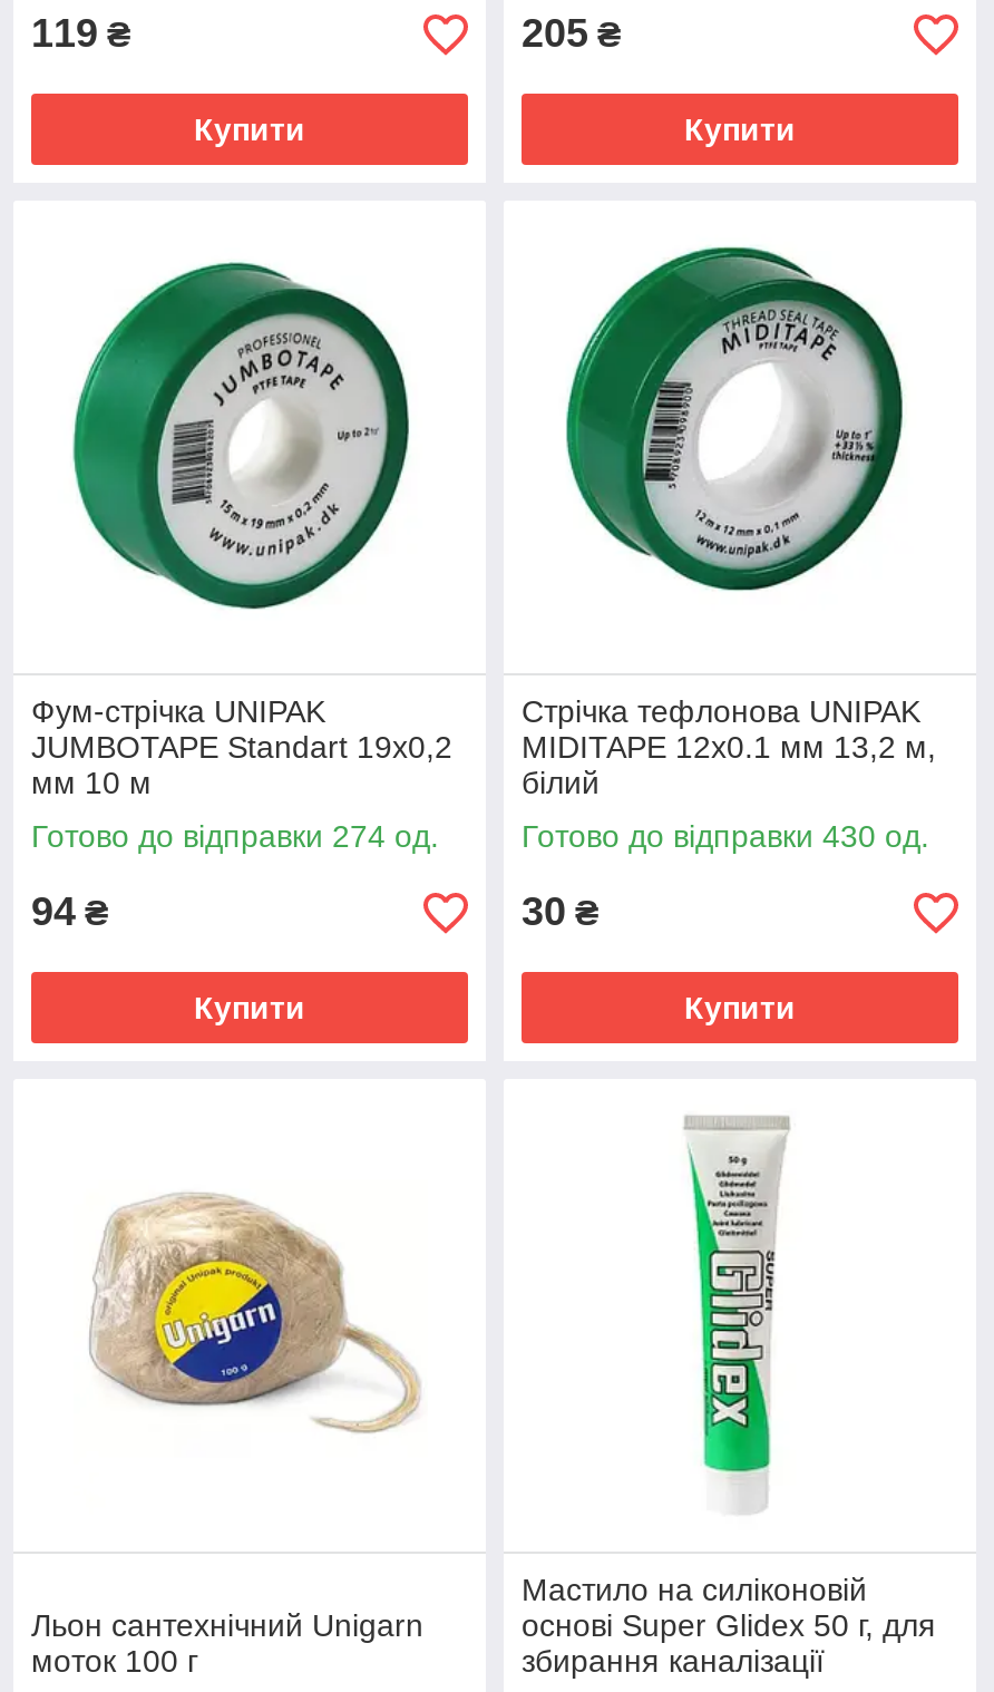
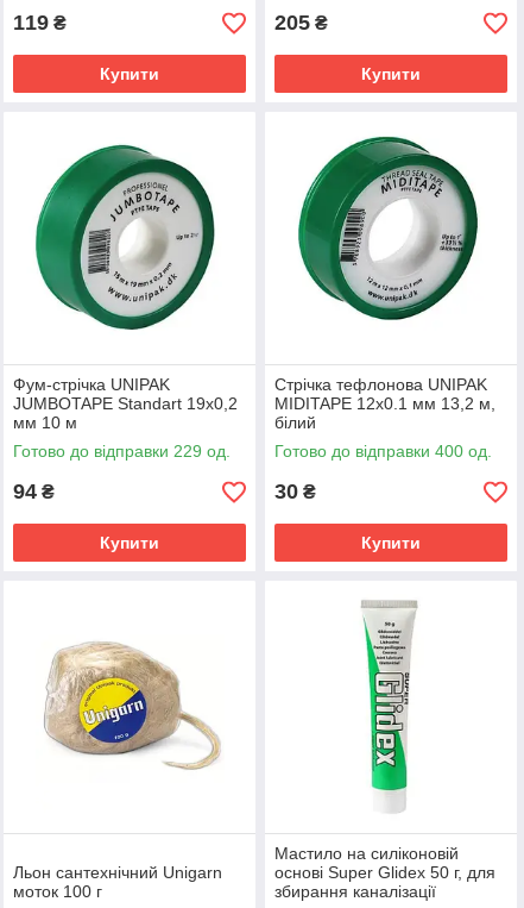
[31,818,439,854] Готово до відправки 274 од. -> [13,442,231,461] Готово до відправки 229 од.
[522,818,929,854] Готово до відправки 430 од. -> [274,442,492,461] Готово до відправки 400 од.

